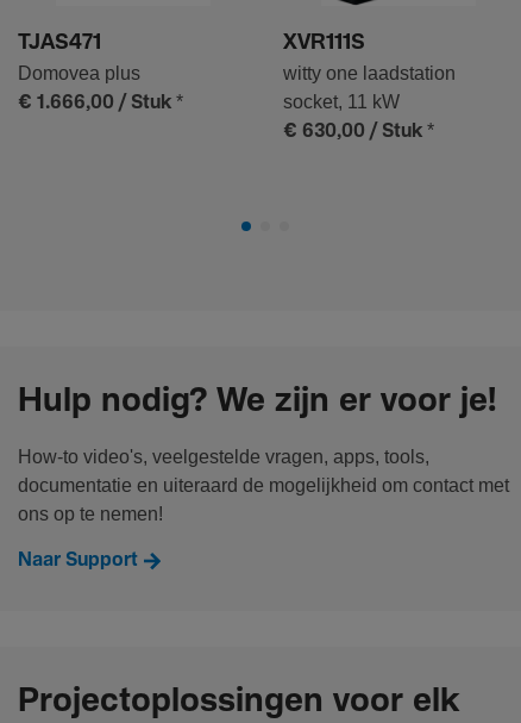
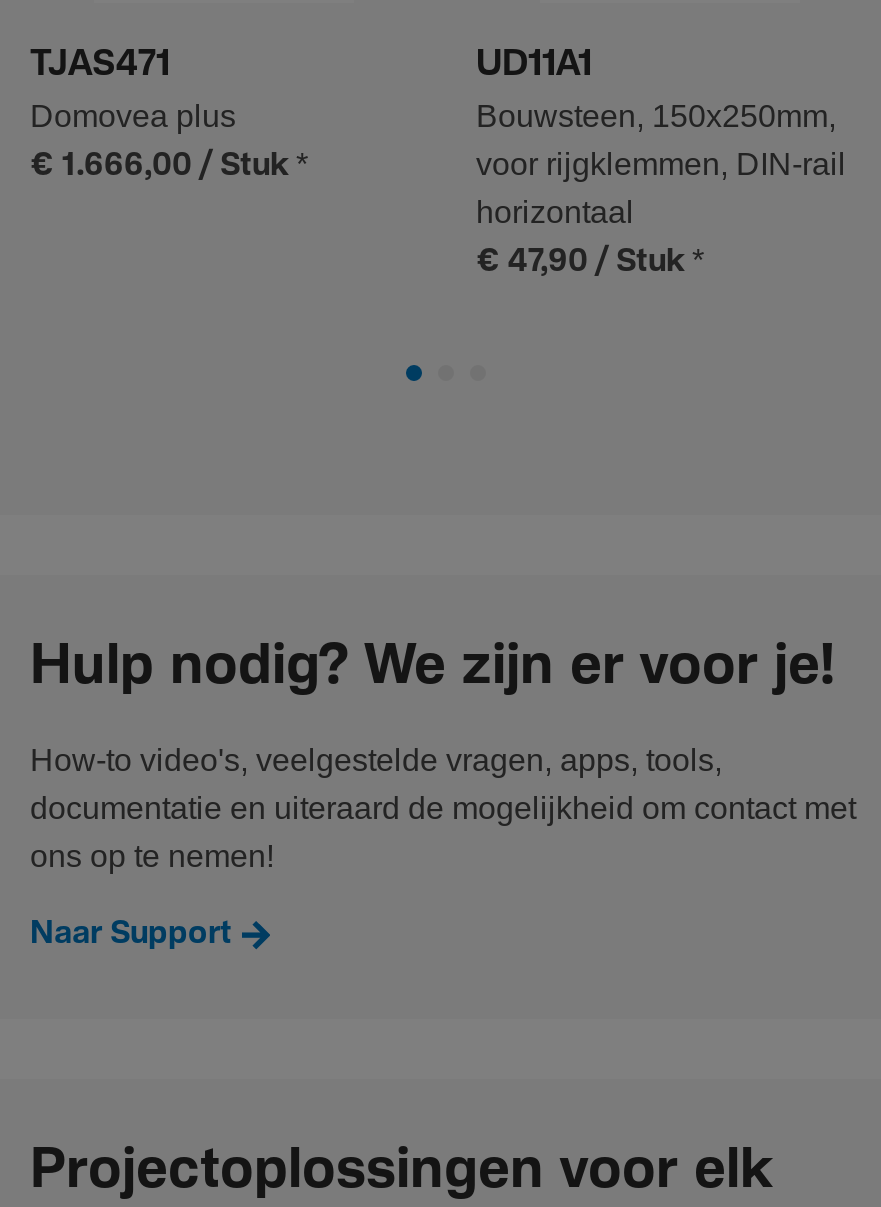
[283,32,456,142] XVR111S | witty one laadstation | socket, 11 kW | € 630,00 / Stuk * -> [476,47,846,279] UD11A1 | Bouwsteen, 150x250mm, | voor rijgklemmen, DIN-rail | horizontaal | € 47,90 / Stuk *

